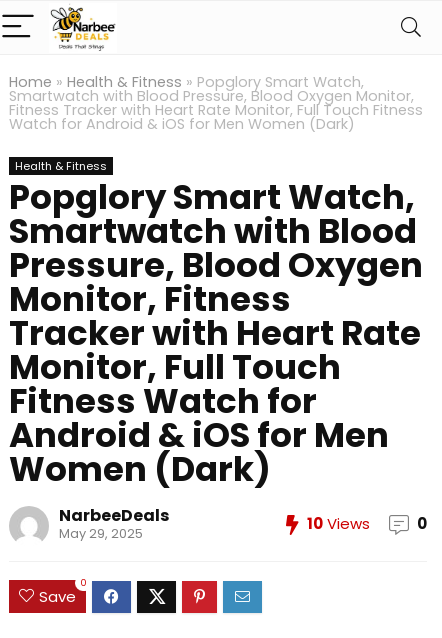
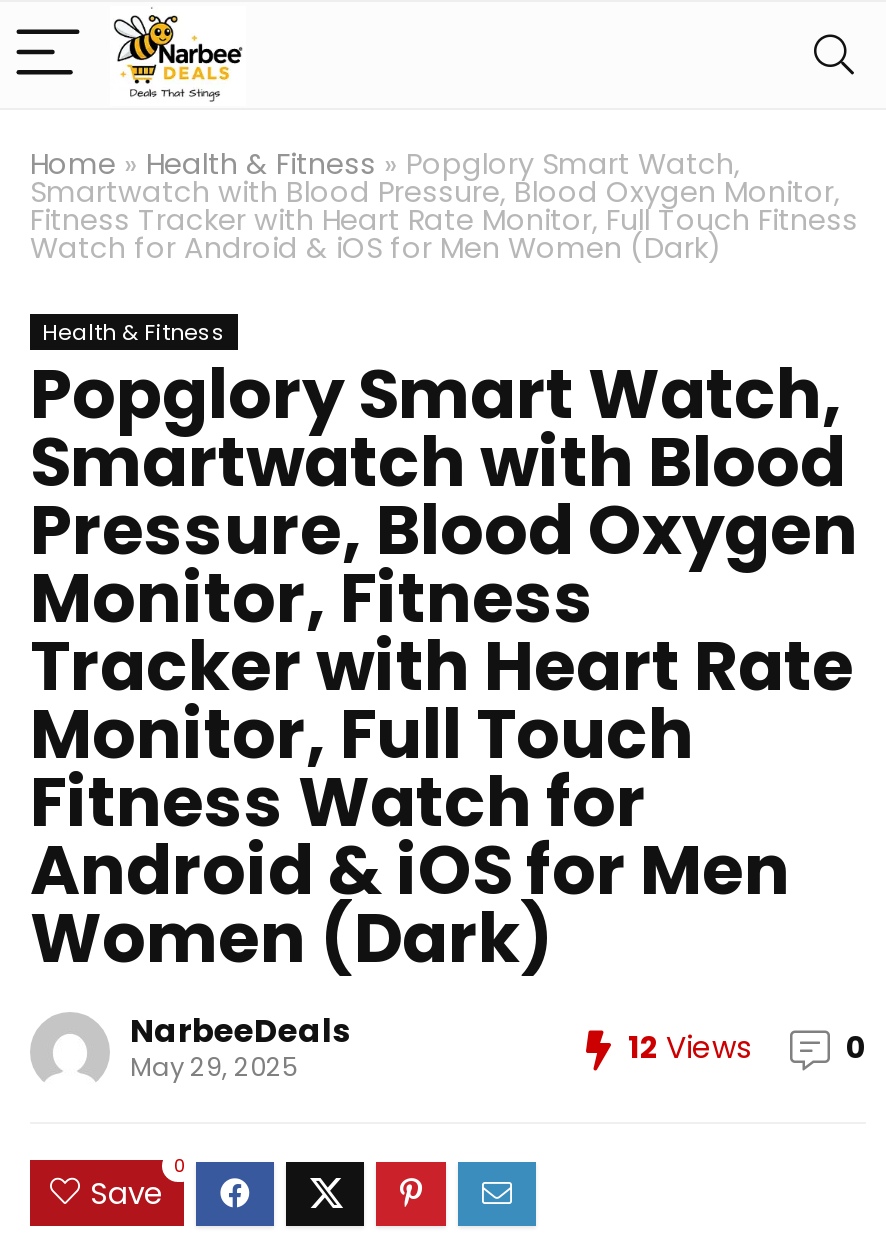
[307,513,370,534] 10 Views -> [628,1026,752,1068] 12 Views

